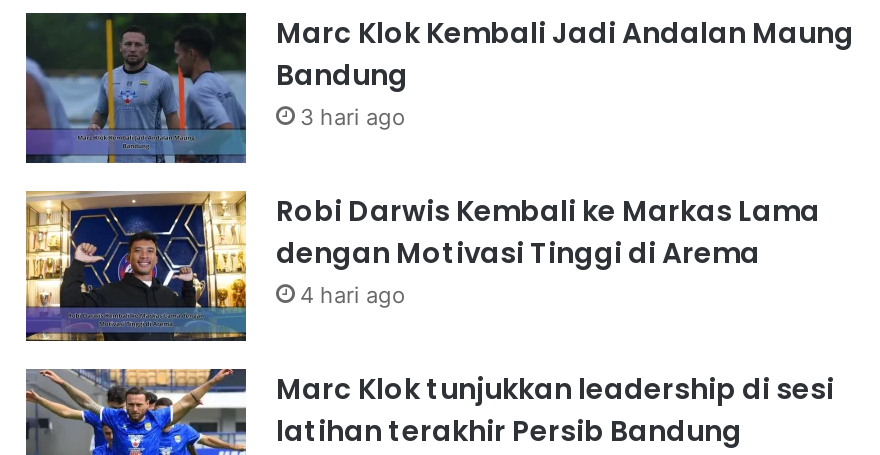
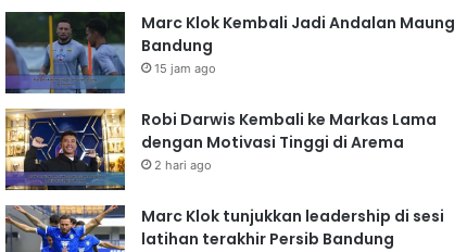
[300,102,406,130] 3 hari ago -> [154,60,216,76] 15 jam ago
[300,280,406,308] 4 hari ago -> [154,157,212,172] 2 hari ago

